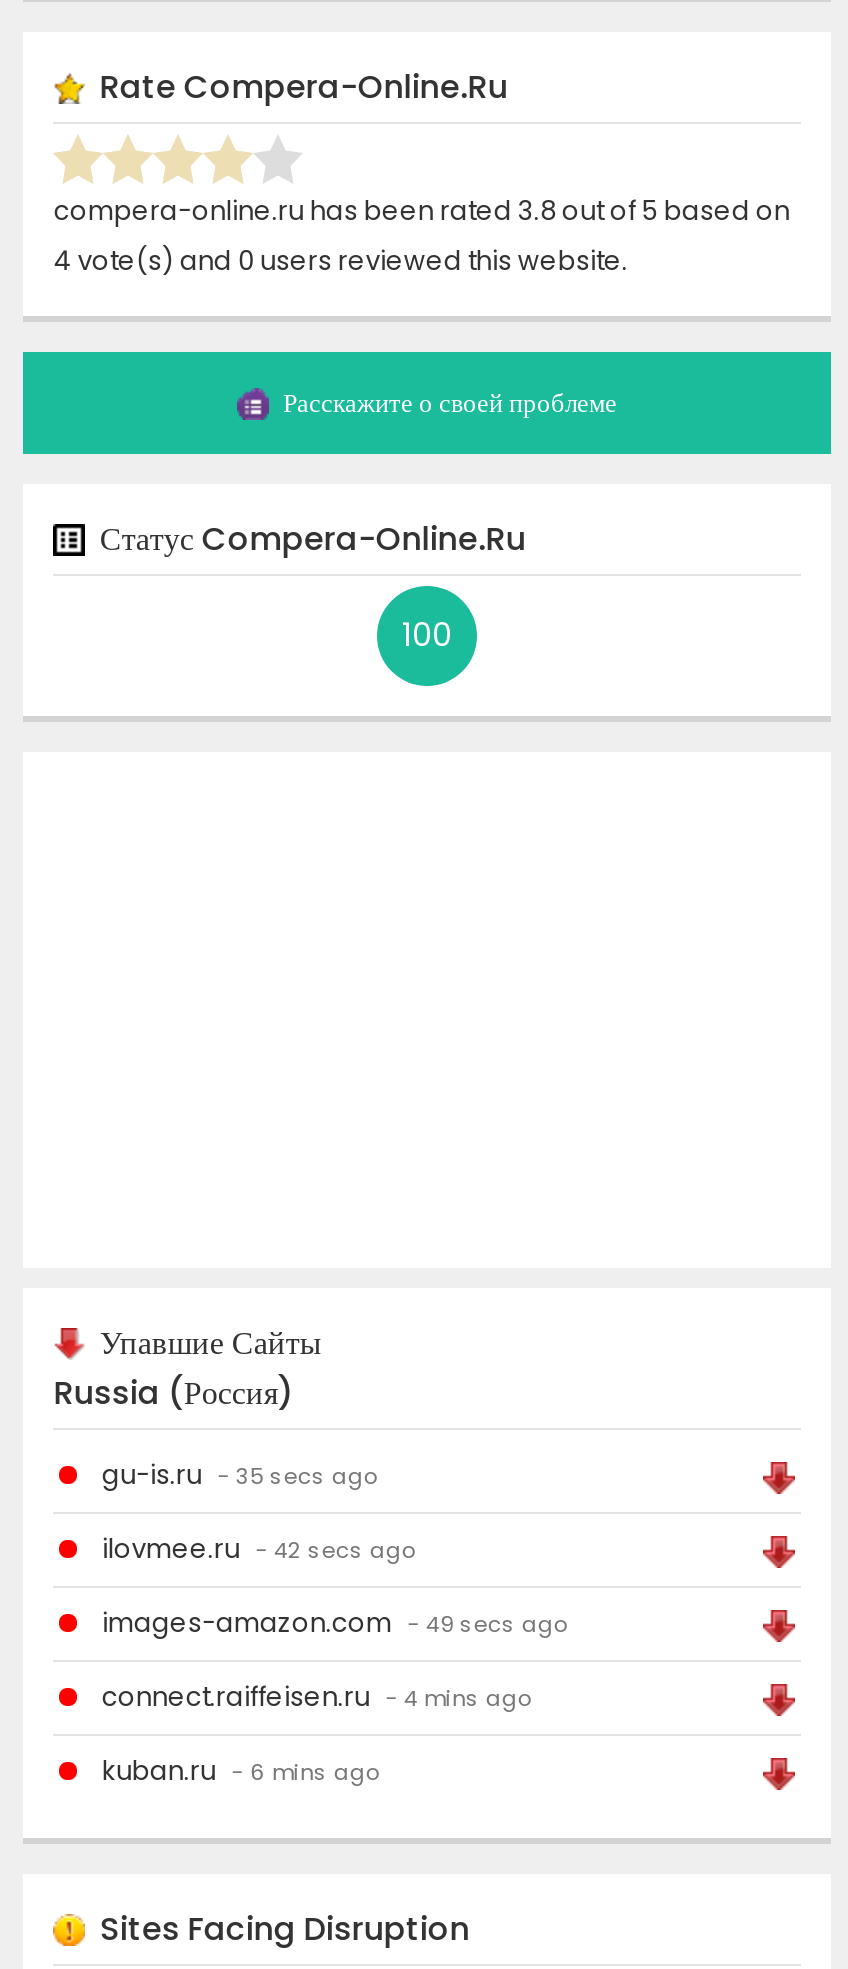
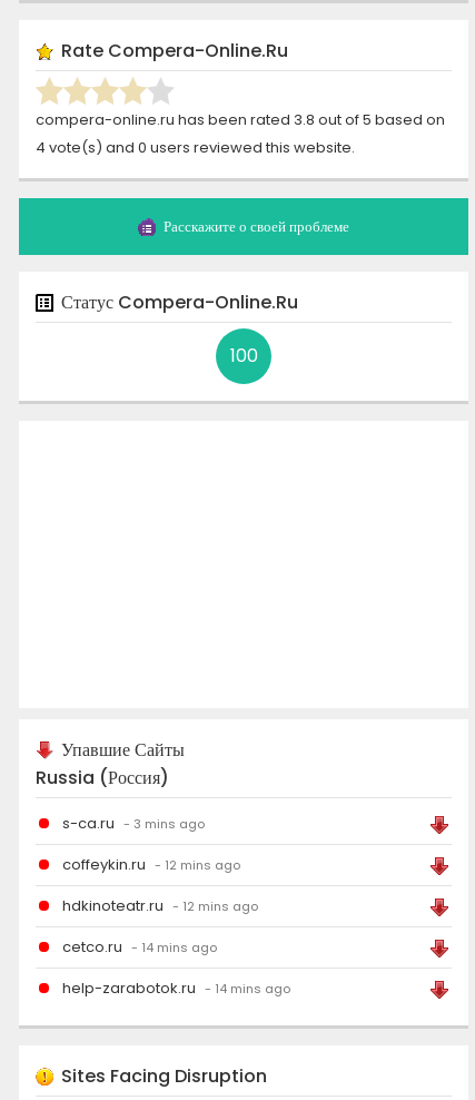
[102,1455,378,1493] gu-is.ru - 35 secs ago -> [63,812,205,833] s-ca.ru - 3 mins ago
[102,1529,416,1567] ilovmee.ru - 42 secs ago -> [63,854,241,875] coffeykin.ru - 12 mins ago
[102,1603,568,1641] images-amazon.com - 49 secs ago -> [63,895,259,916] hdkinoteatr.ru - 12 mins ago
[102,1677,532,1715] connect.raiffeisen.ru - 4 mins ago -> [63,936,217,957] cetco.ru - 14 mins ago
[102,1751,380,1789] kuban.ru - 6 mins ago -> [63,977,291,998] help-zarabotok.ru - 14 mins ago

